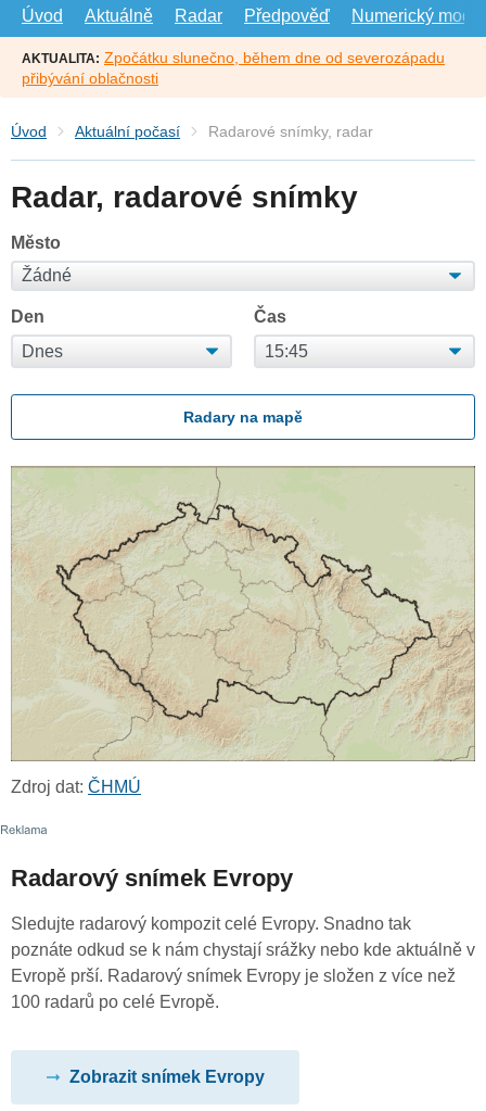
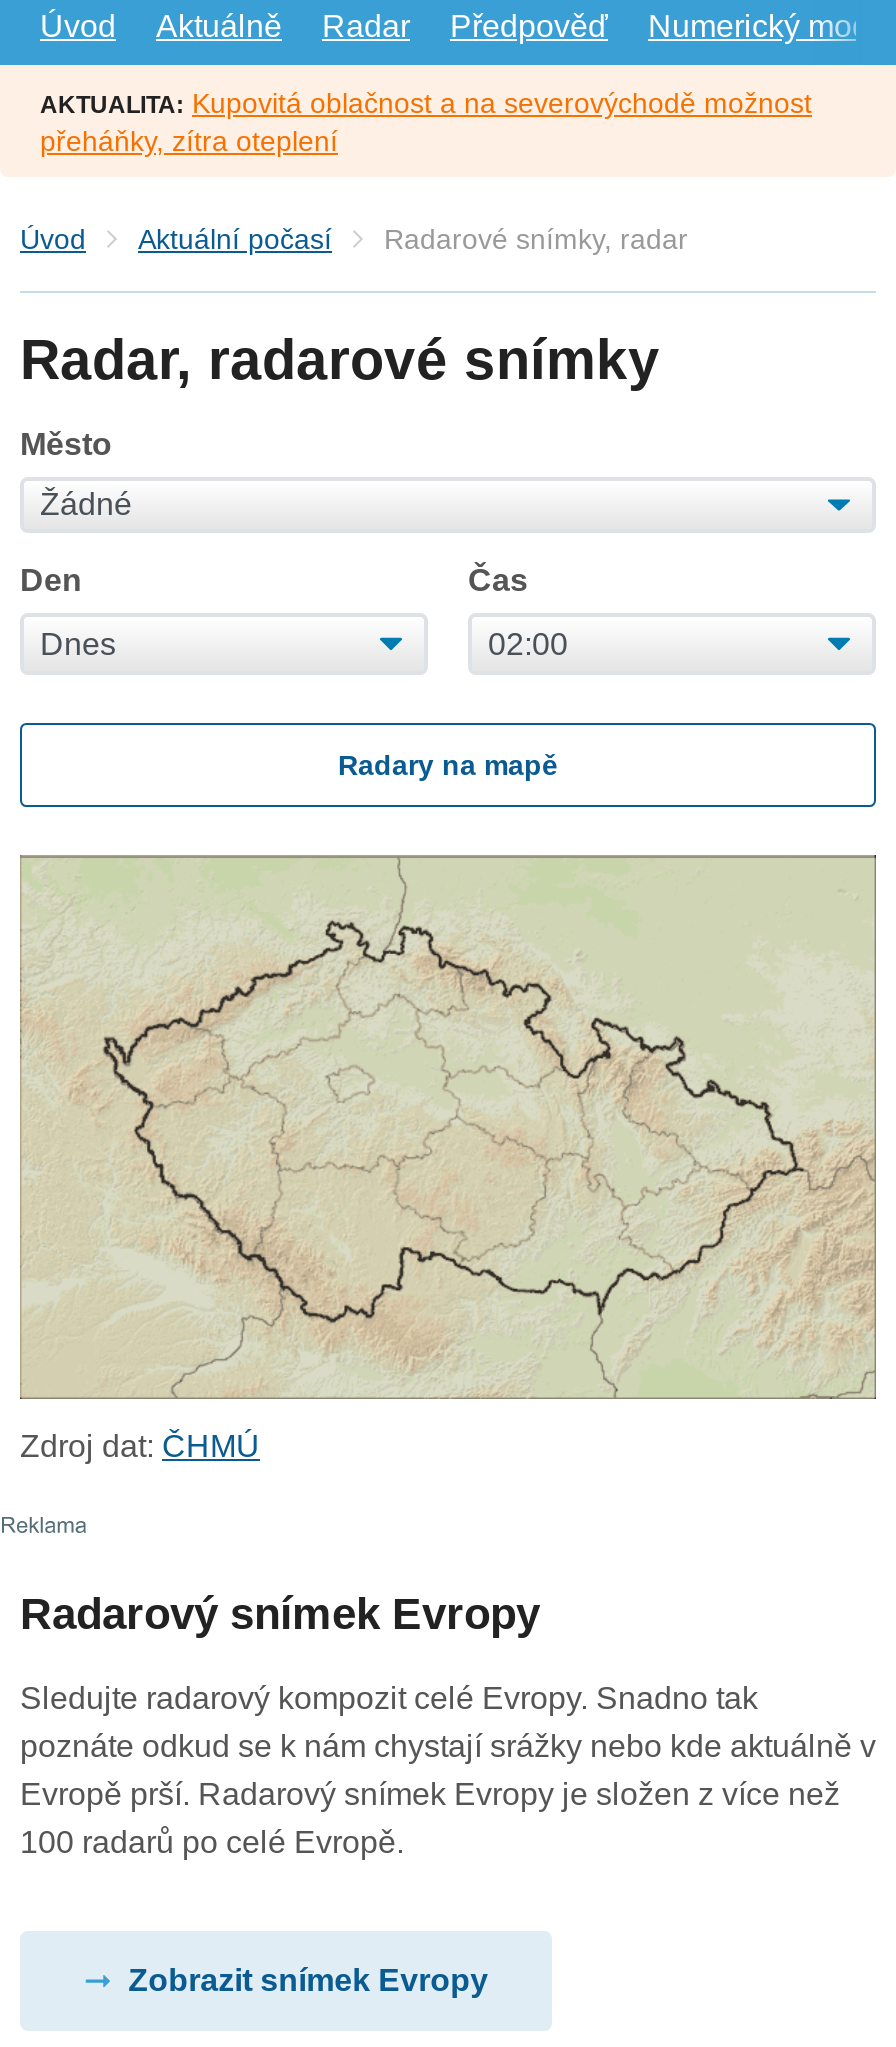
[22,48,445,86] AKTUALITA: Zpočátku slunečno, během dne od severozápadu | přibývání oblačnosti -> [40,86,812,156] AKTUALITA: Kupovitá oblačnost a na severovýchodě možnost | přeháňky, zítra oteplení

